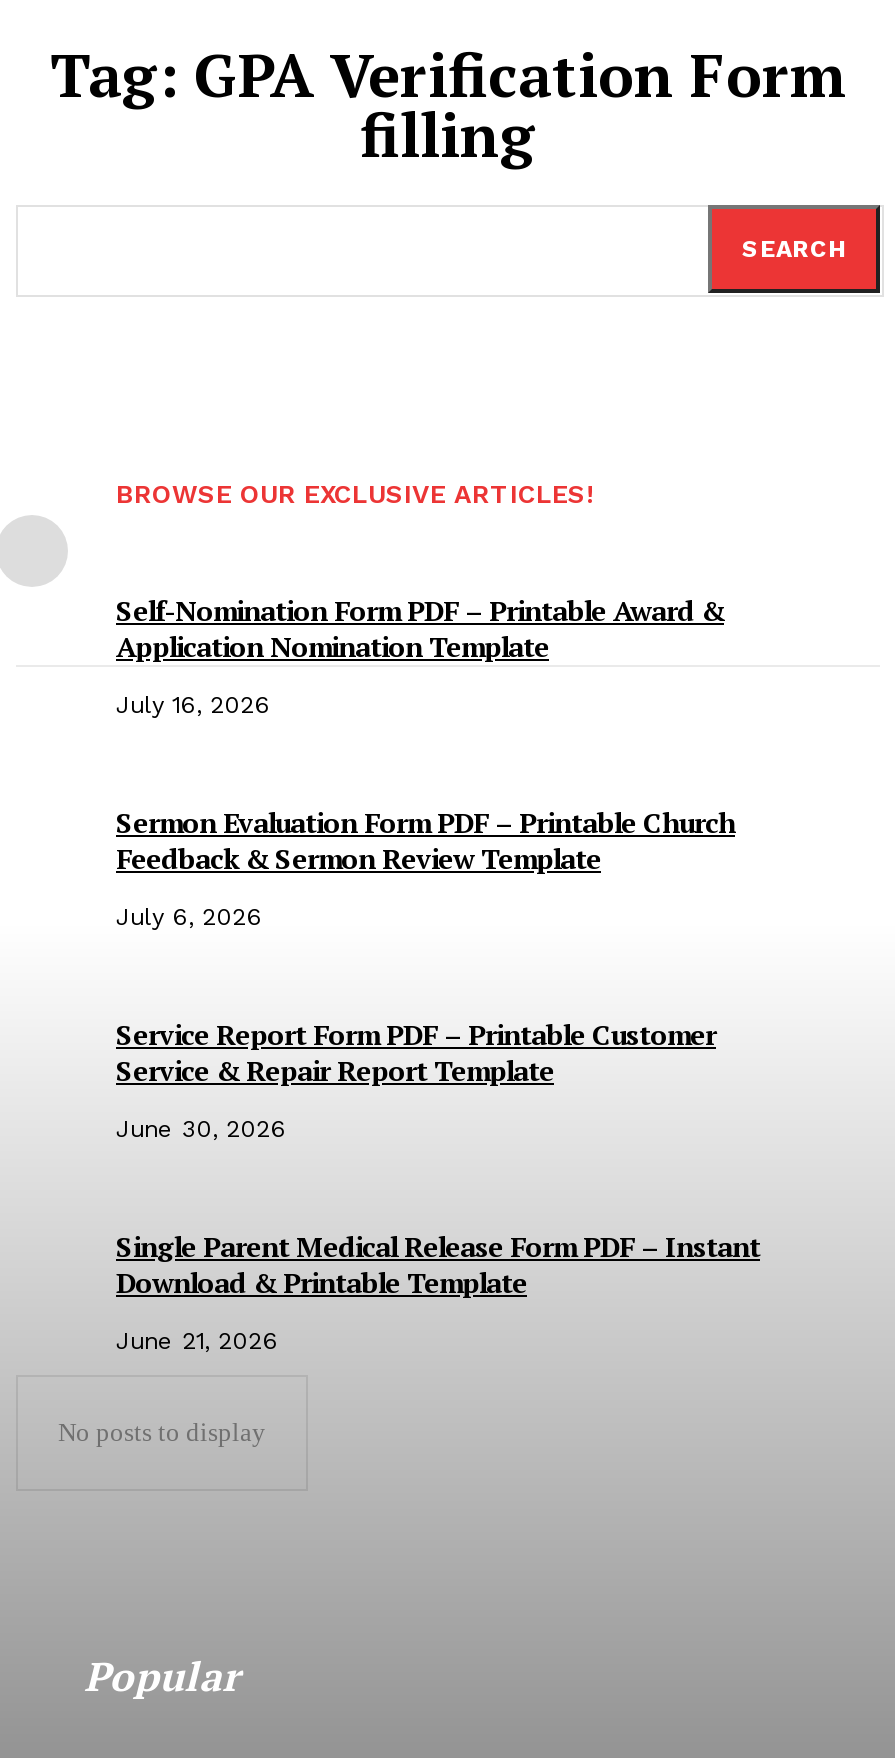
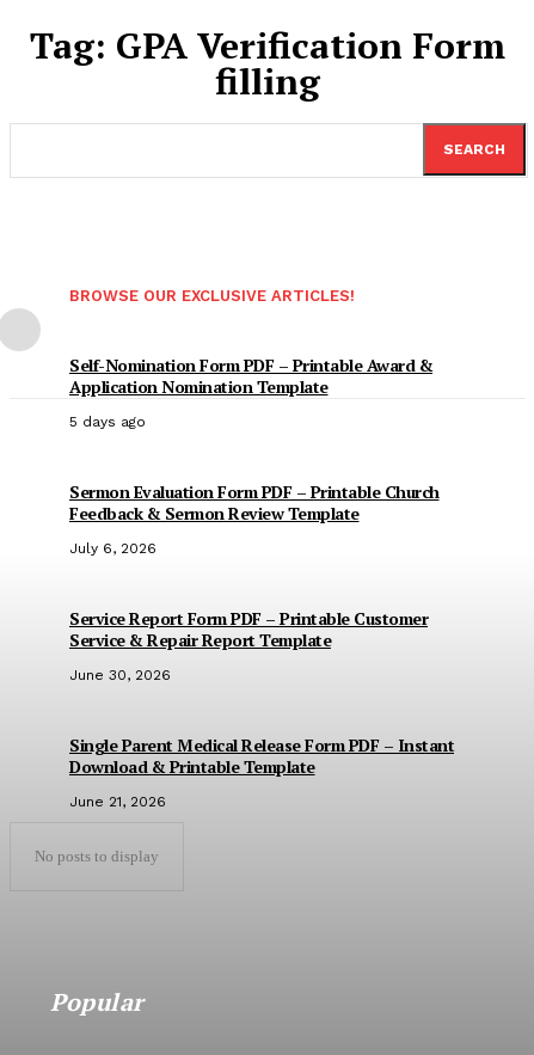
[116,691,270,719] July 16, 2026 -> [69,413,146,430] 5 days ago

